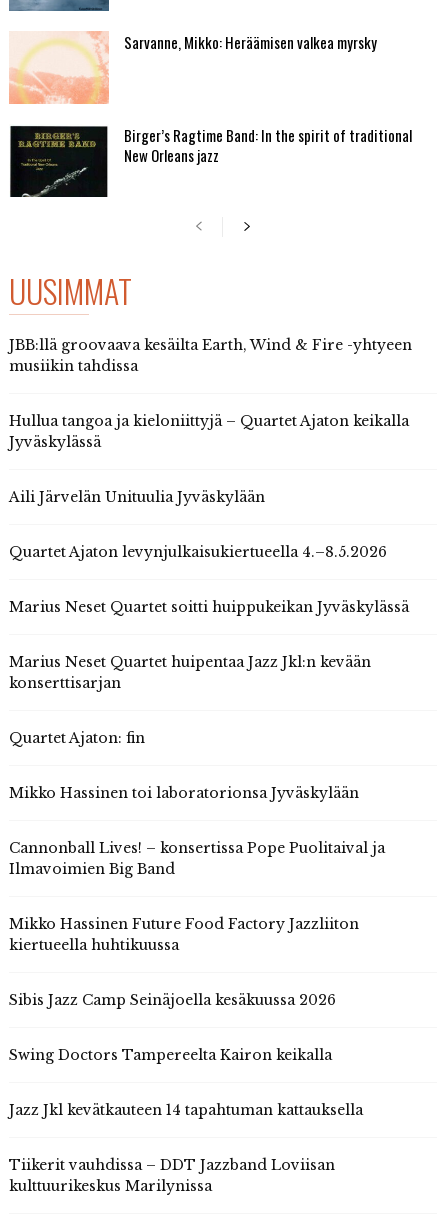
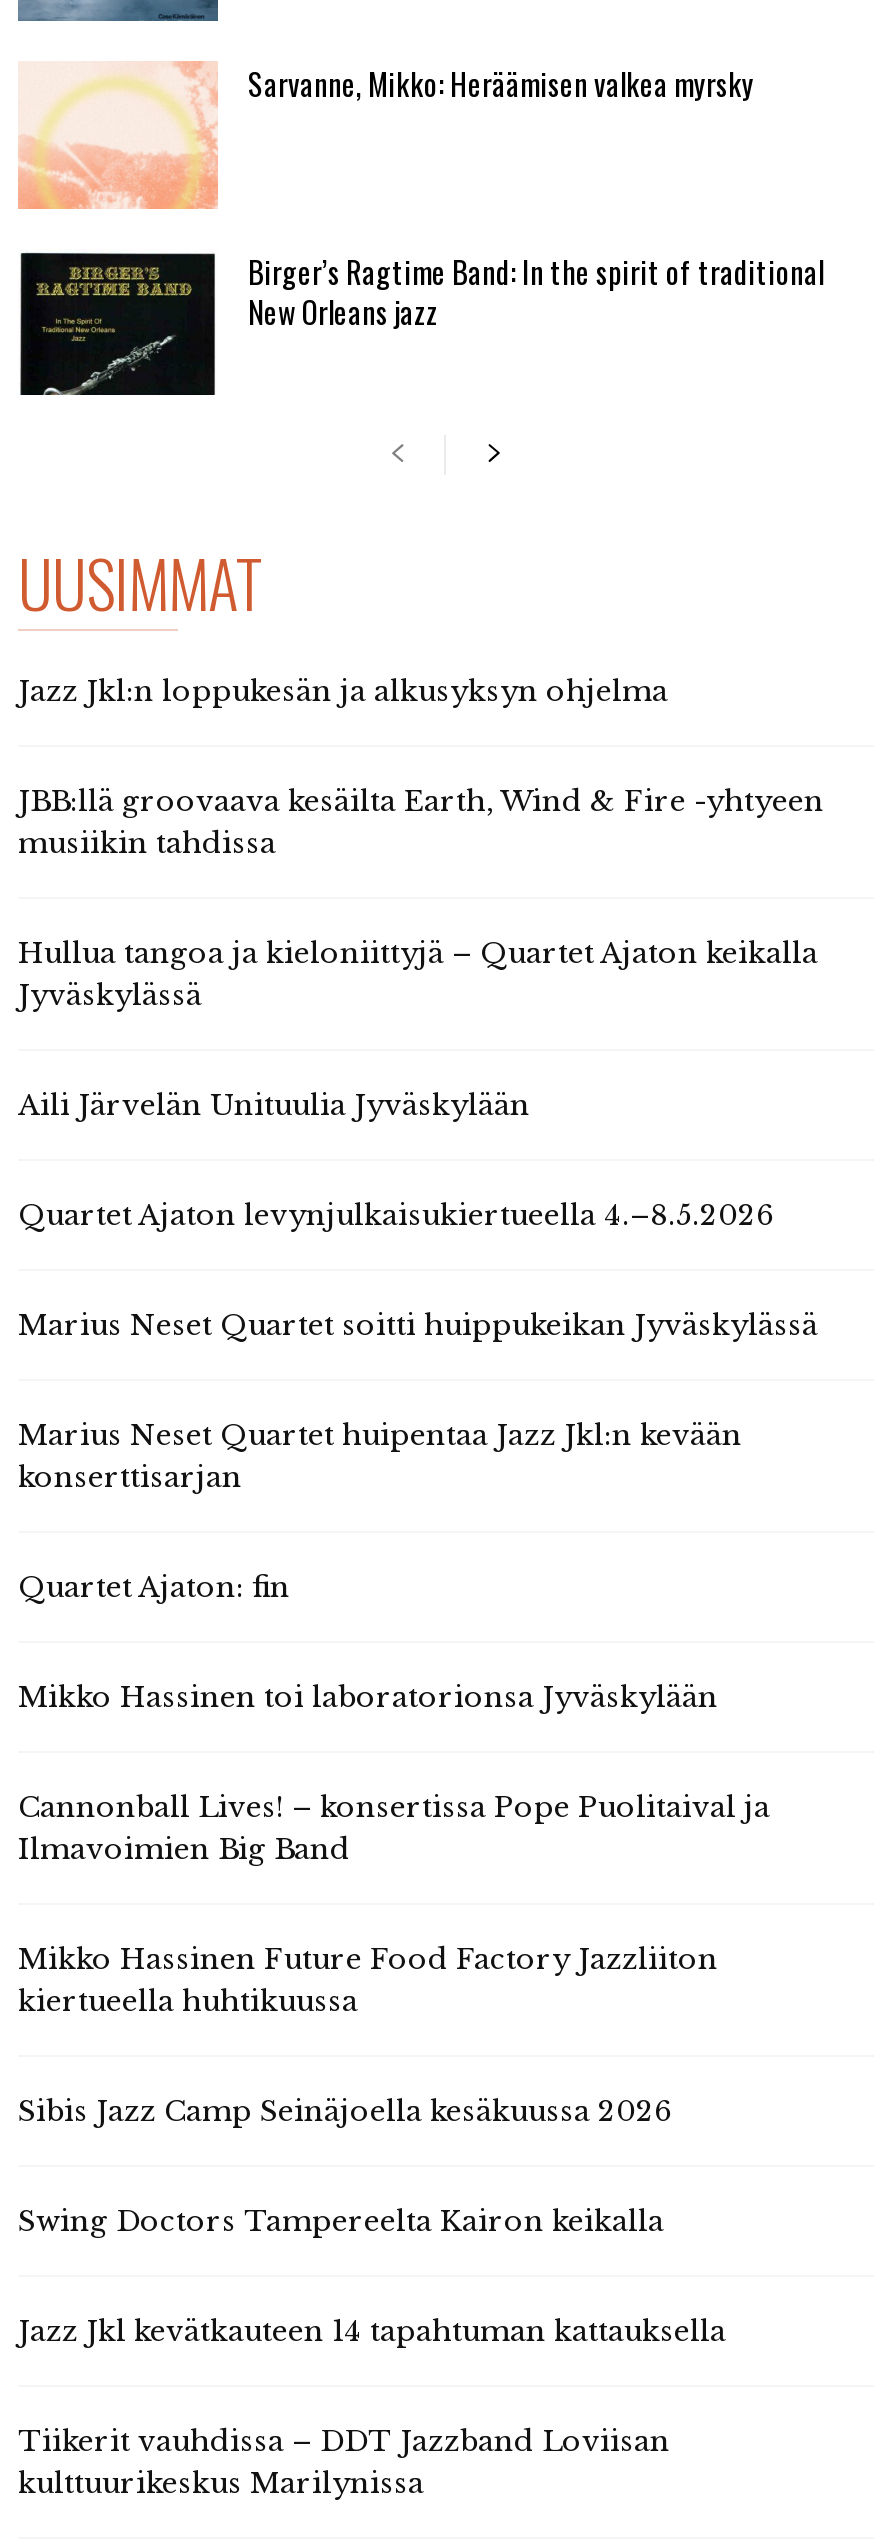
none -> [18,673,668,709] Jazz Jkl:n loppukesän ja alkusyksyn ohjelma

